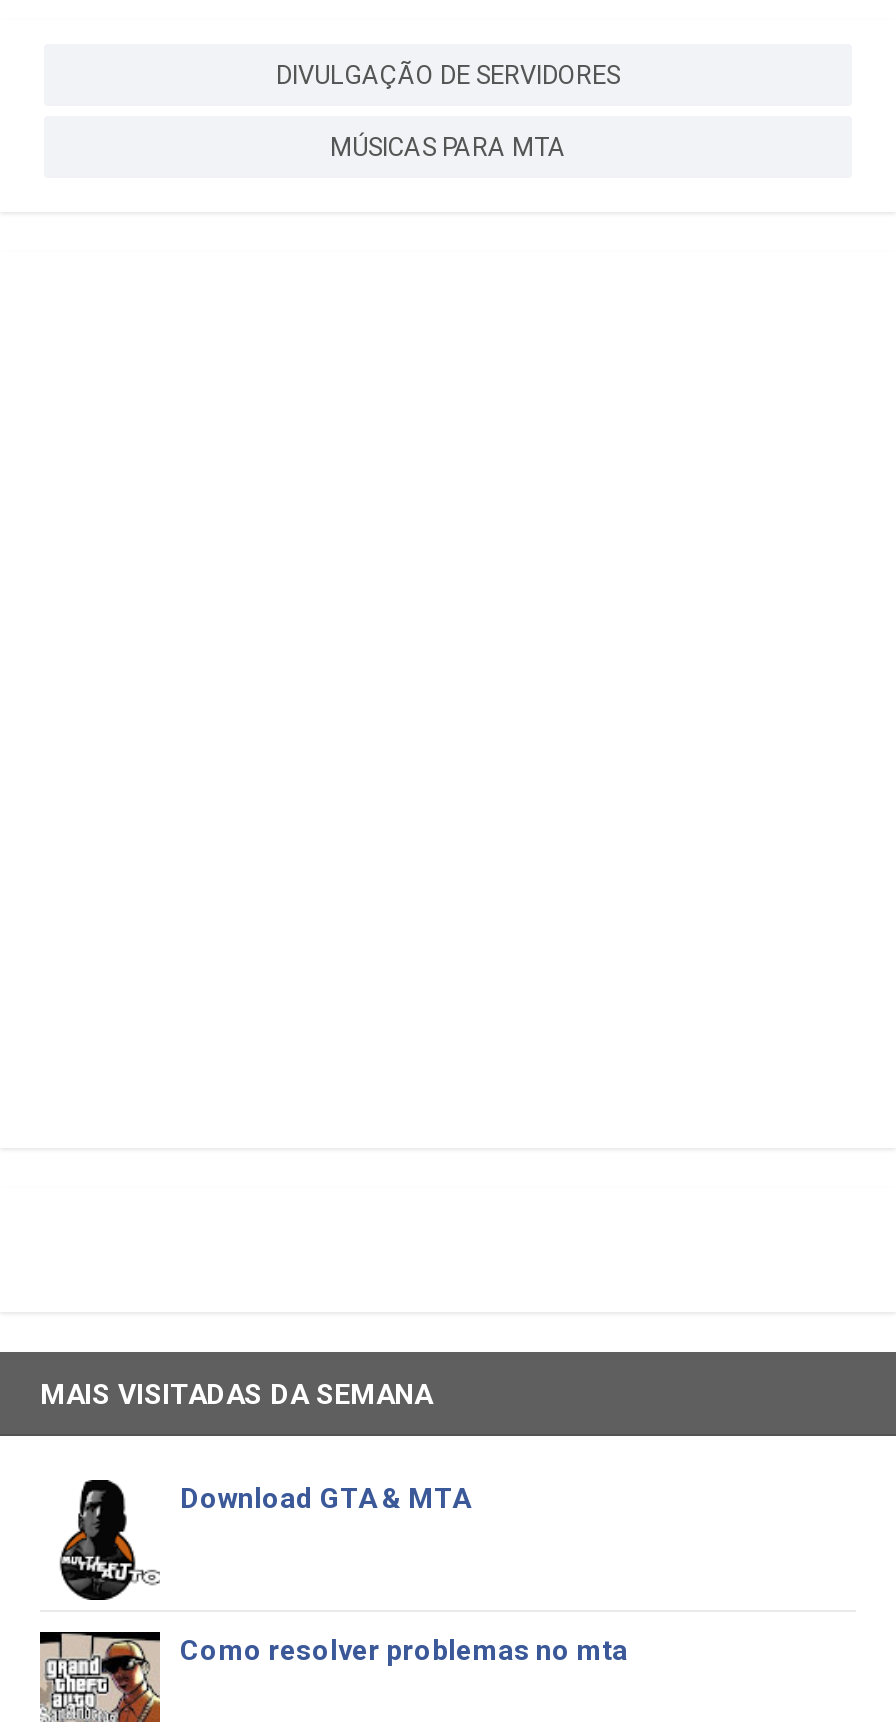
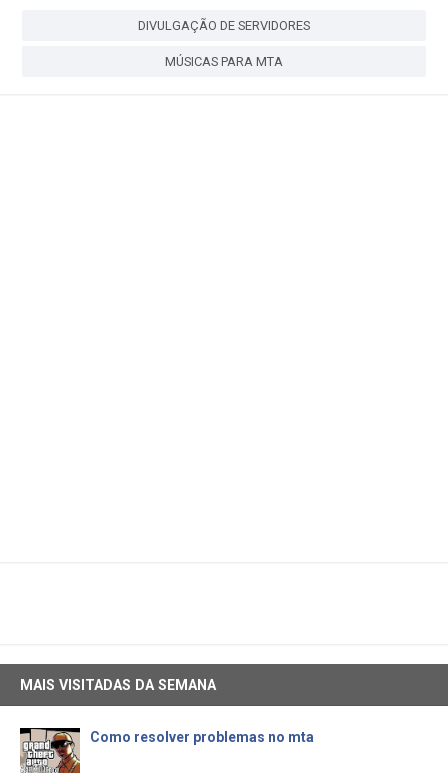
[40,1478,470,1602] [image] | Download GTA & MTA -> none

